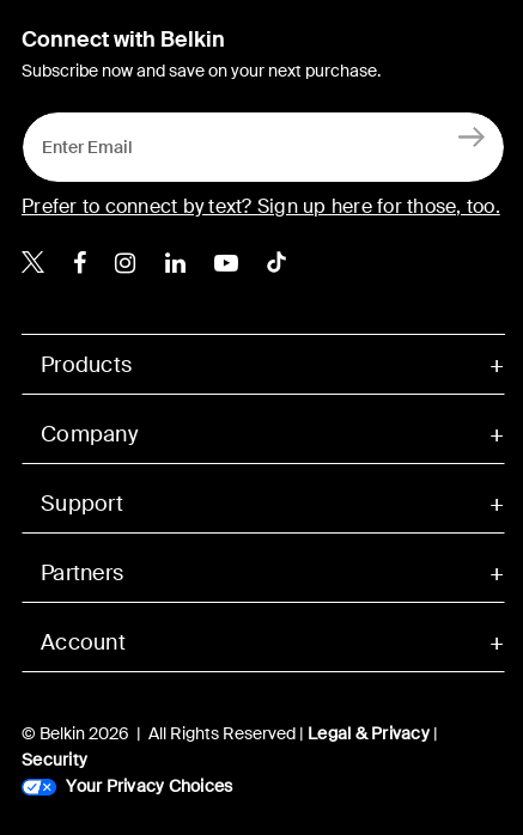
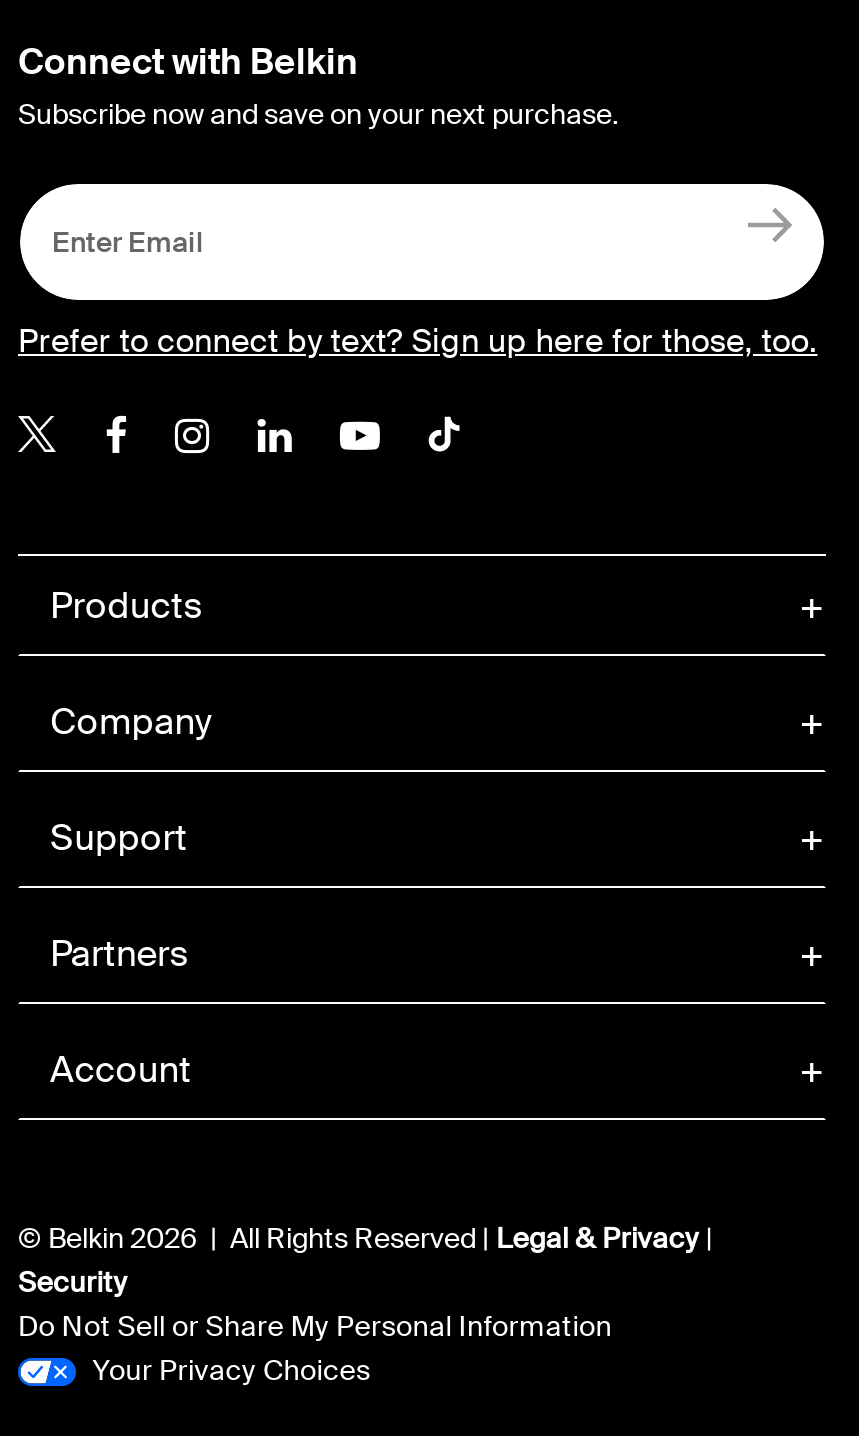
none -> [18,1308,612,1344] Do Not Sell or Share My Personal Information

